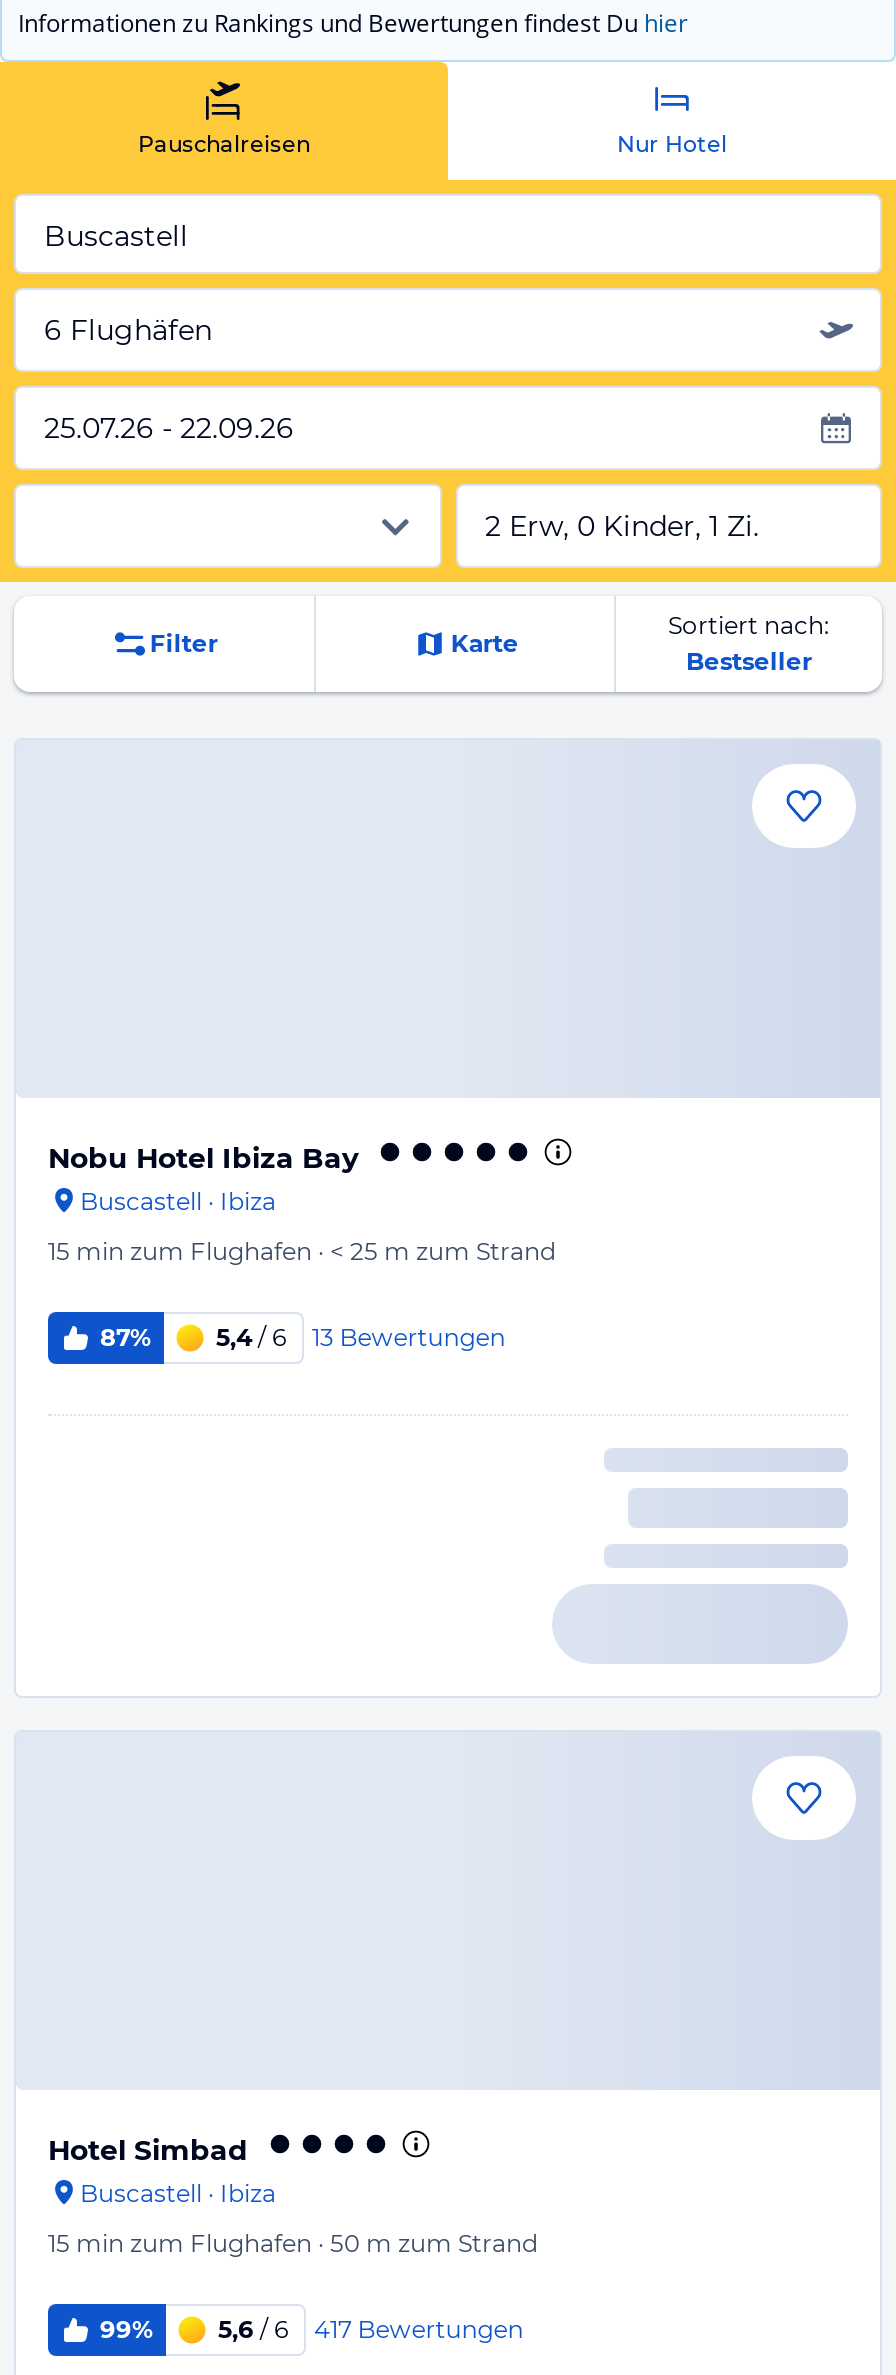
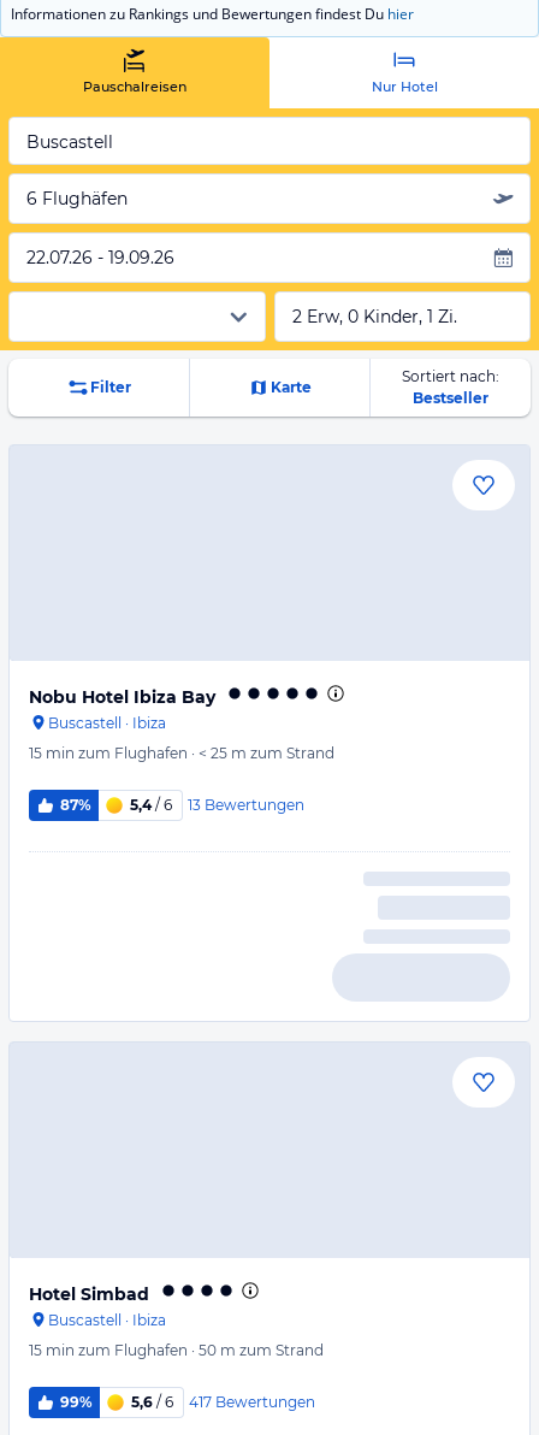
[44,410,294,446] 25.07.26 - 22.09.26 -> [26,247,174,268] 22.07.26 - 19.09.26

